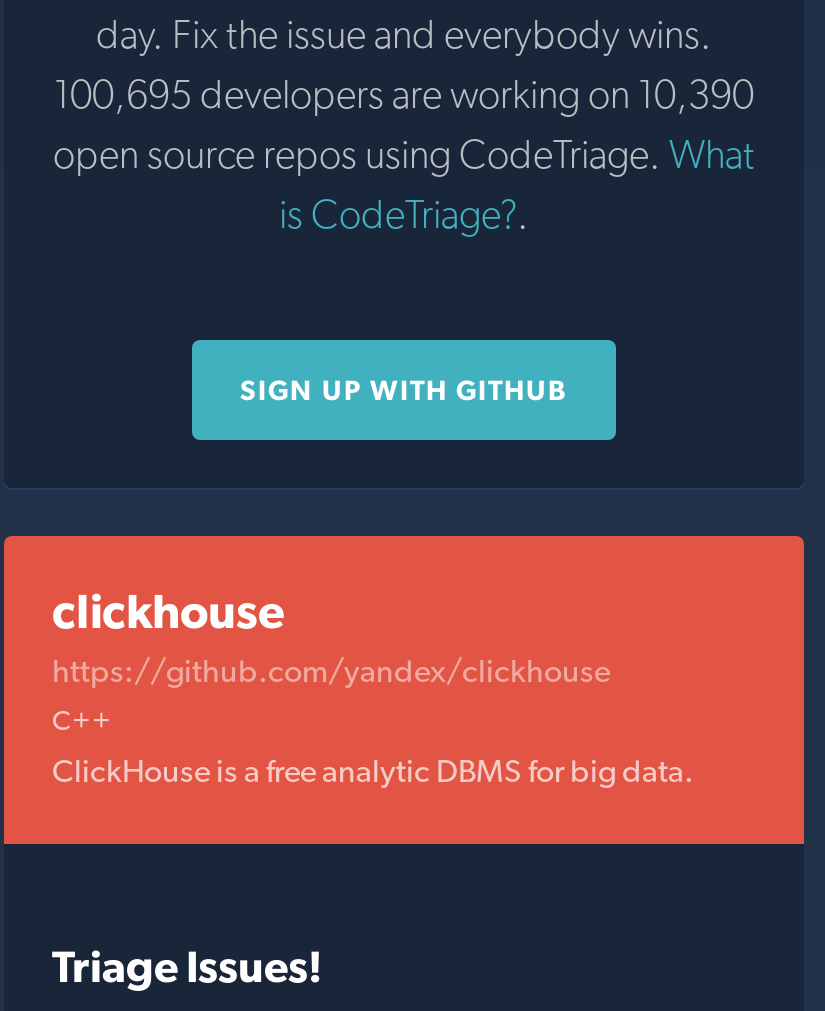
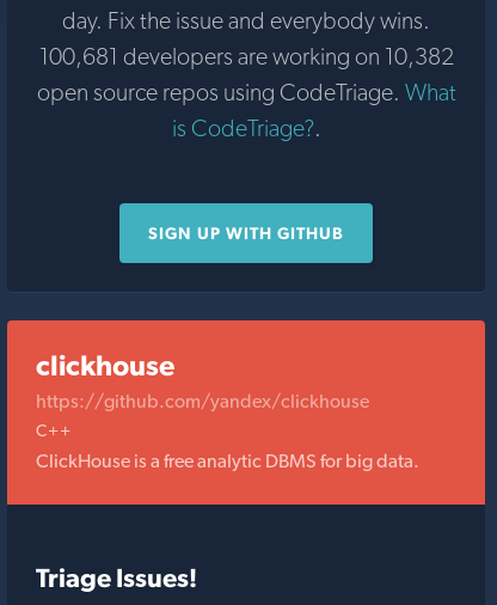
[54,70,754,118] 100,695 developers are working on 10,390 -> [39,42,453,71] 100,681 developers are working on 10,382

